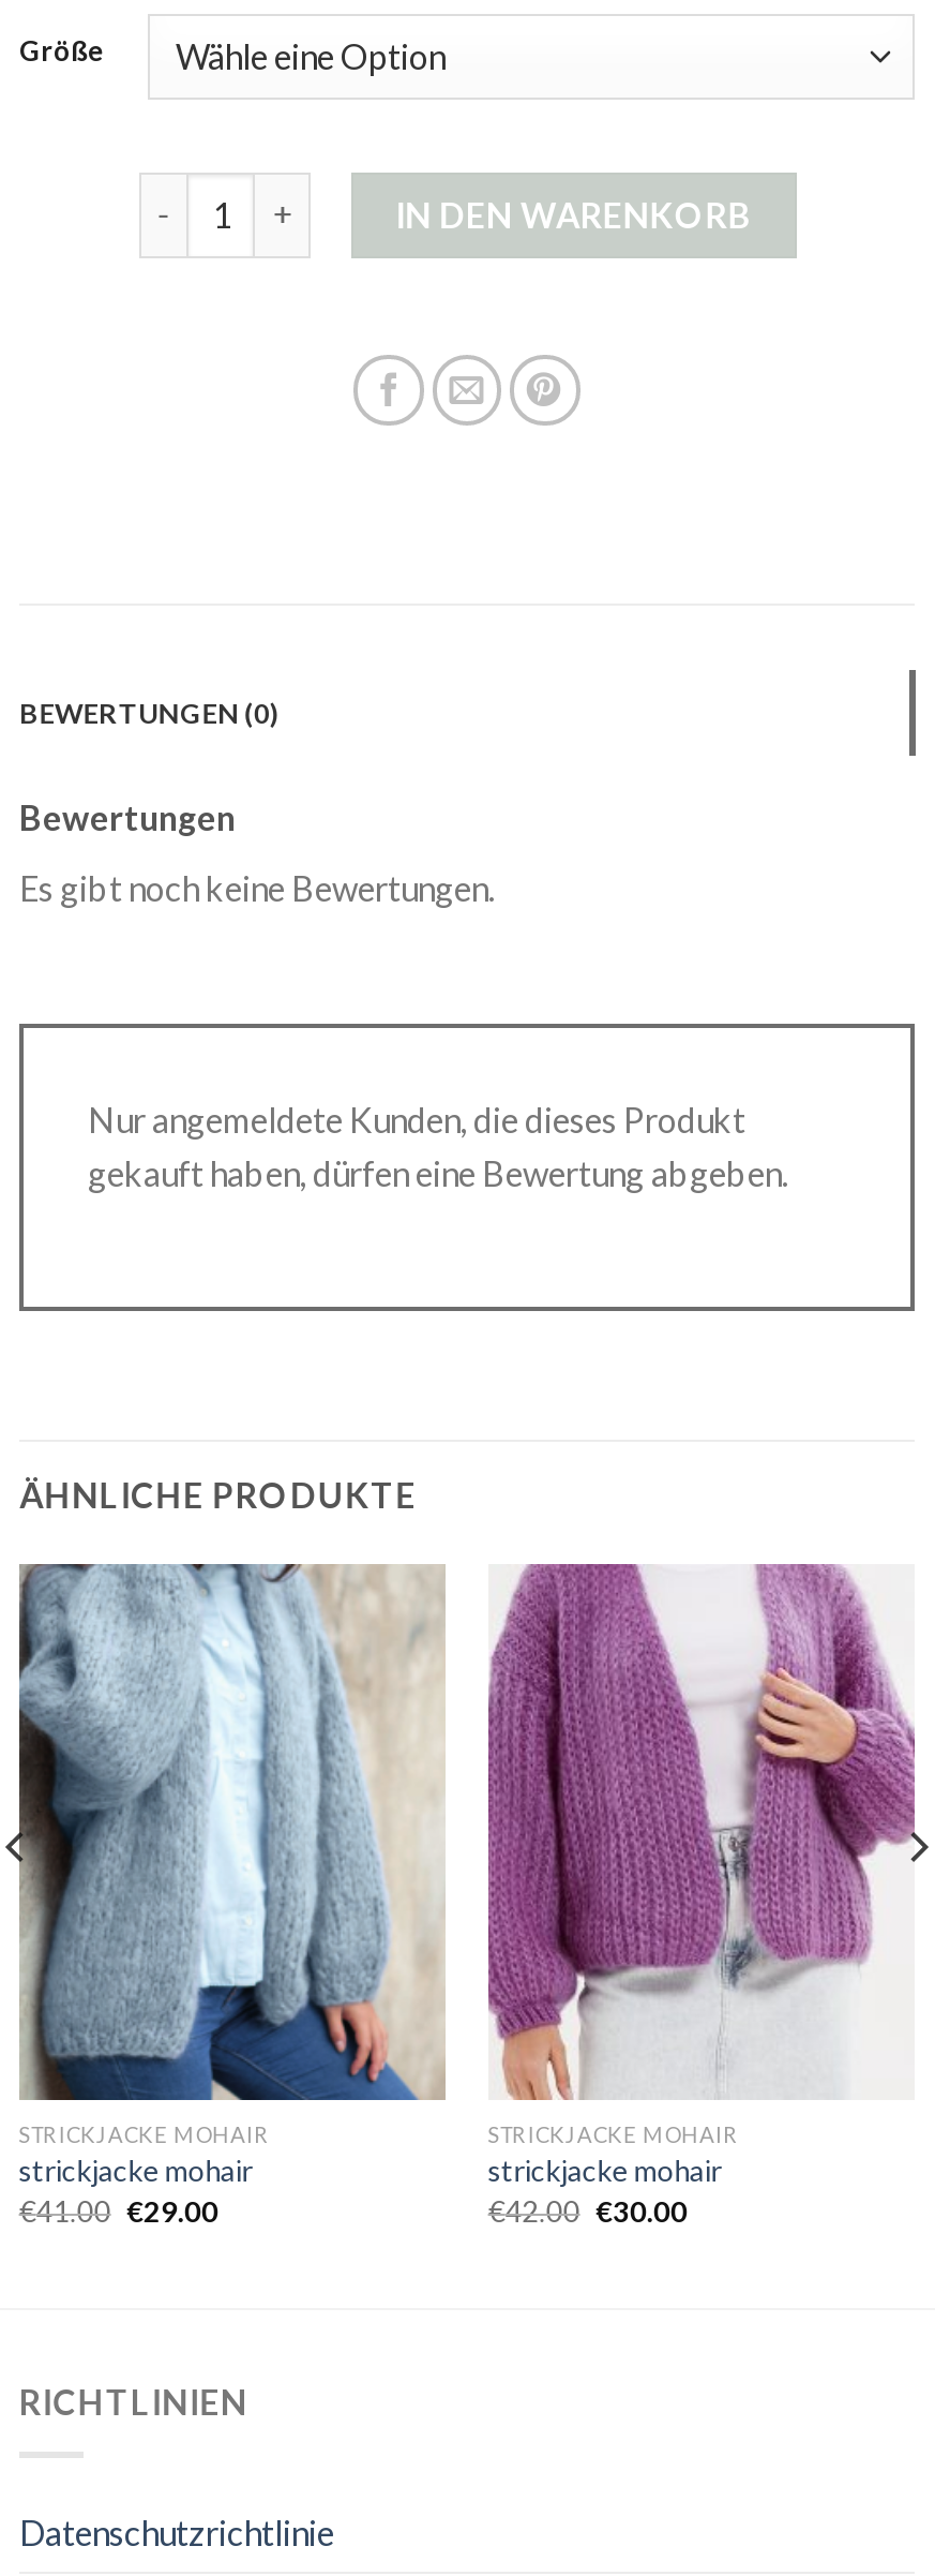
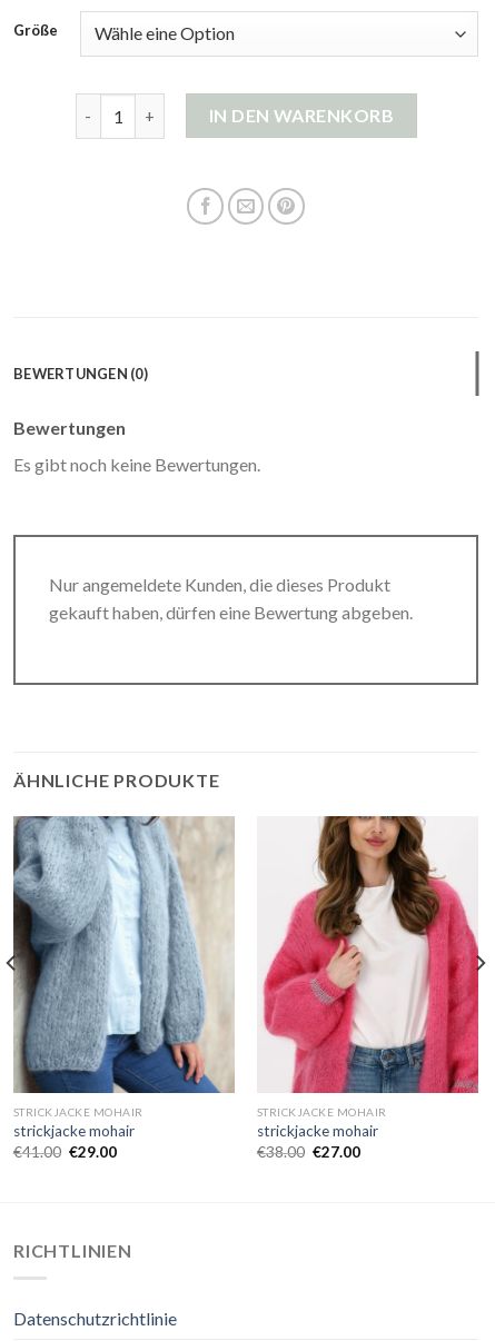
[486,1561,917,2101] [image] -> [257,815,479,1094] [image]
[488,2194,687,2229] €42.00 €30.00 -> [257,1143,360,1160] €38.00 €27.00

